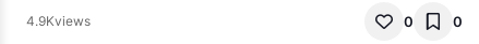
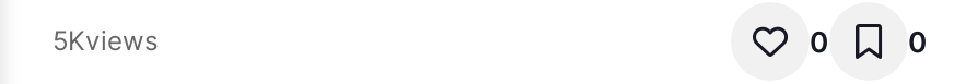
[26,13,91,29] 4.9Kviews -> [53,24,158,57] 5Kviews

